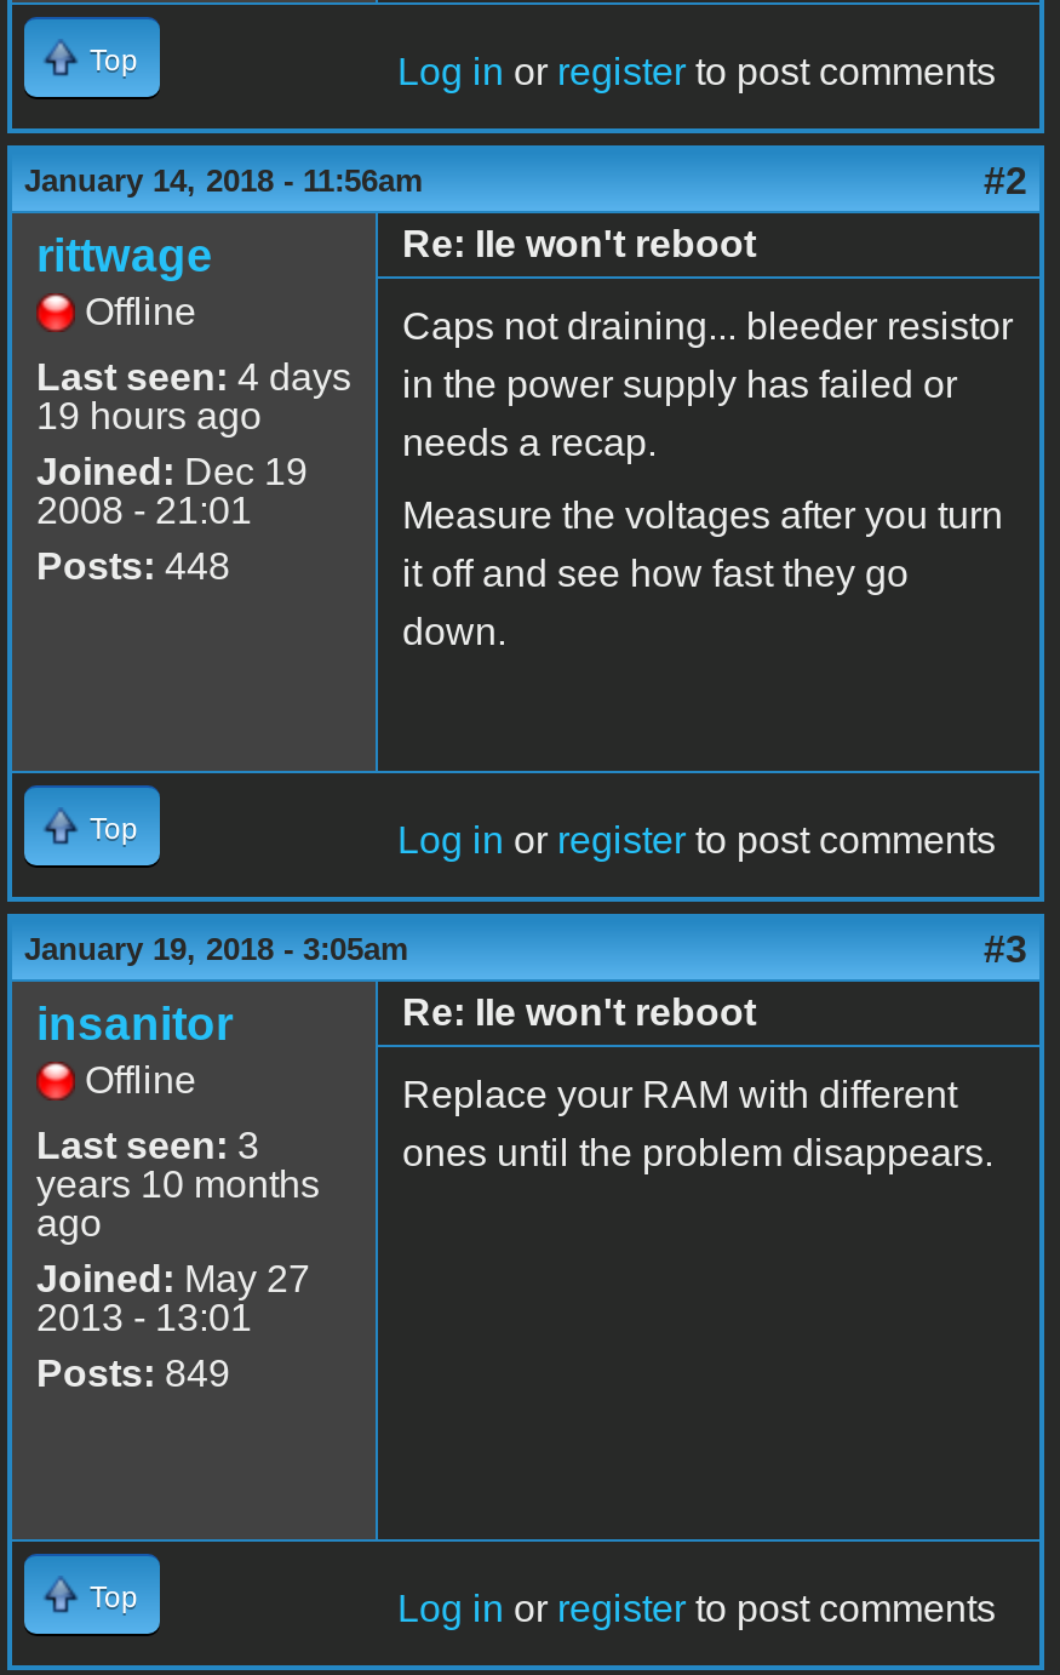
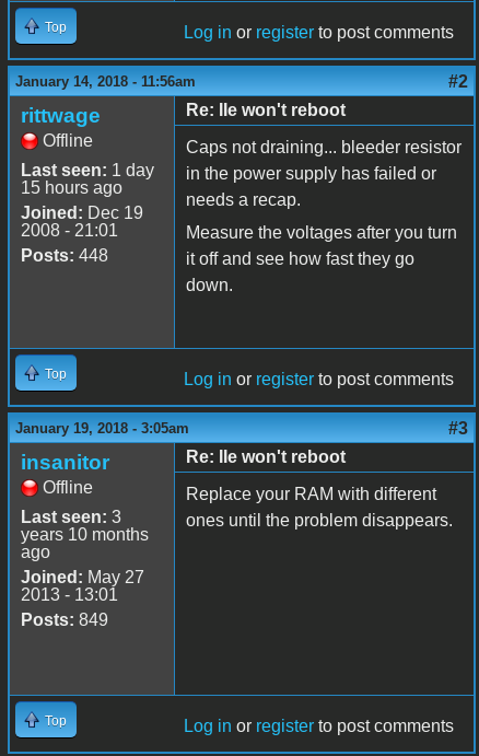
[36,356,351,397] Last seen: 4 days -> [21,161,154,179] Last seen: 1 day
[36,395,262,436] 19 hours ago -> [21,178,122,197] 15 hours ago

